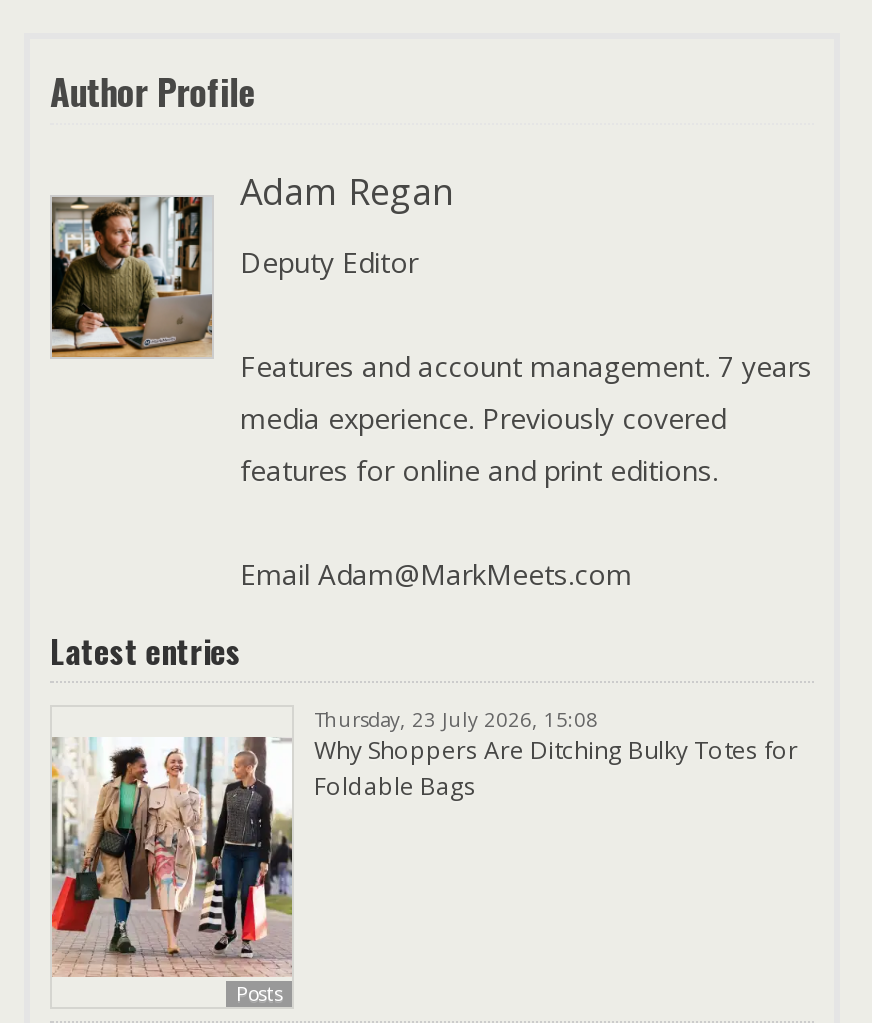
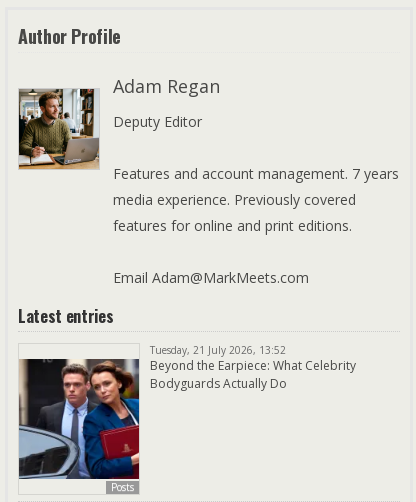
[50,706,798,977] [image] | Thursday, 23 July 2026, 15:08 | Why Shoppers Are Ditching Bulky Totes for | Foldable Bags -> [18,343,356,480] [image] | Tuesday, 21 July 2026, 13:52 | Beyond the Earpiece: What Celebrity | Bodyguards Actually Do

